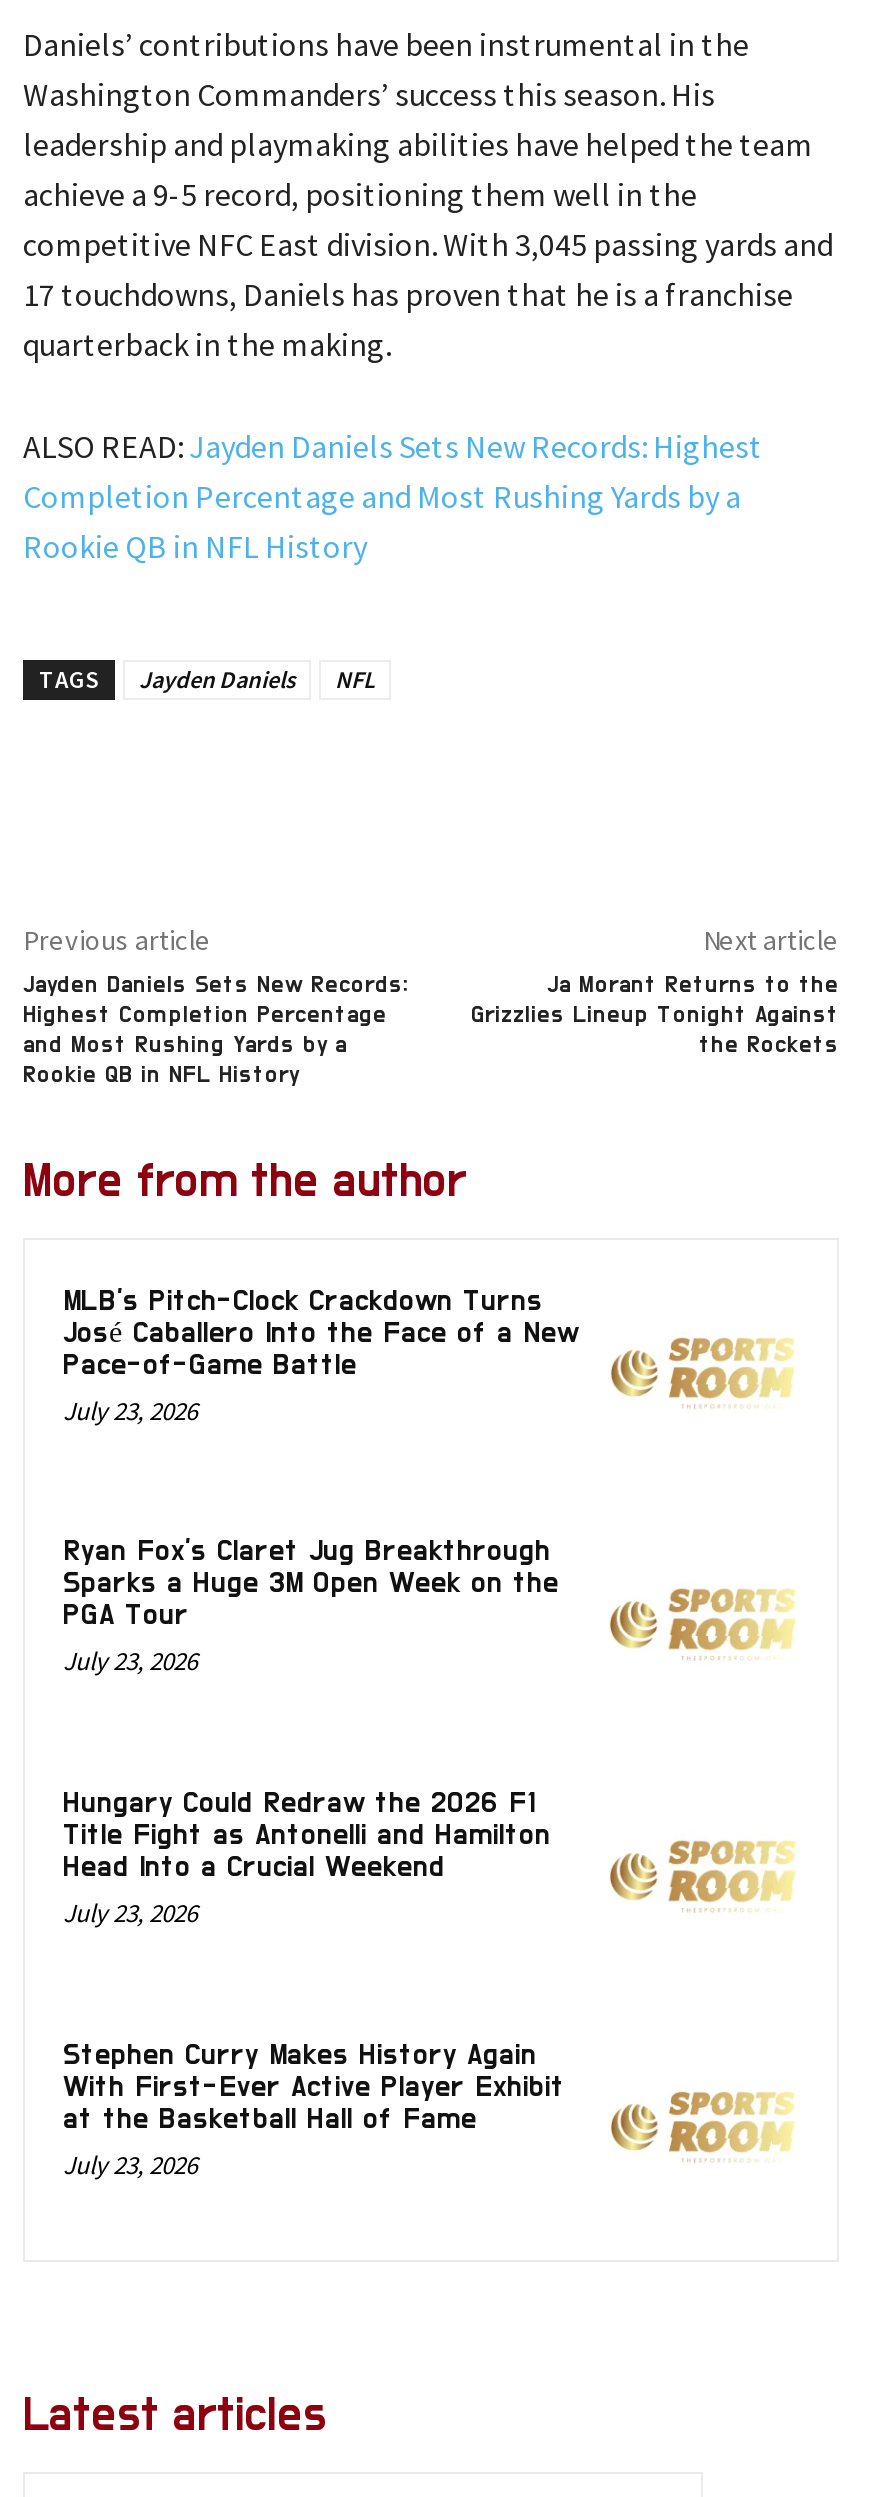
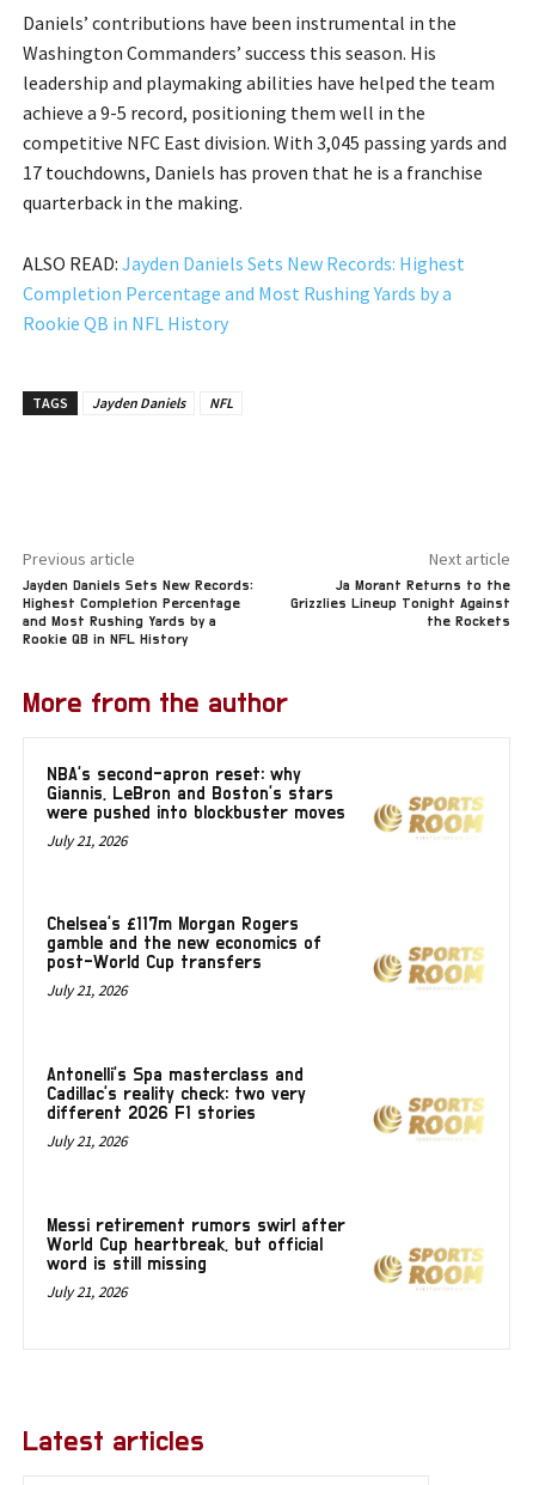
[63,1285,579,1427] MLB’s Pitch-Clock Crackdown Turns | José Caballero Into the Face of a New | Pace-of-Game Battle | July 23, 2026 -> [47,765,345,850] NBA’s second-apron reset: why | Giannis, LeBron and Boston’s stars | were pushed into blockbuster moves | July 21, 2026
[63,1537,559,1679] Ryan Fox’s Claret Jug Breakthrough | Sparks a Huge 3M Open Week on the | PGA Tour | July 23, 2026 -> [47,916,321,1001] Chelsea’s £117m Morgan Rogers | gamble and the new economics of | post-World Cup transfers | July 21, 2026
[63,1788,551,1930] Hungary Could Redraw the 2026 F1 | Title Fight as Antonelli and Hamilton | Head Into a Crucial Weekend | July 23, 2026 -> [47,1066,306,1151] Antonelli’s Spa masterclass and | Cadillac’s reality check: two very | different 2026 F1 stories | July 21, 2026
[63,2039,565,2181] Stephen Curry Makes History Again | With First-Ever Active Player Exhibit | at the Basketball Hall of Fame | July 23, 2026 -> [47,1217,345,1302] Messi retirement rumors swirl after | World Cup heartbreak, but official | word is still missing | July 21, 2026

